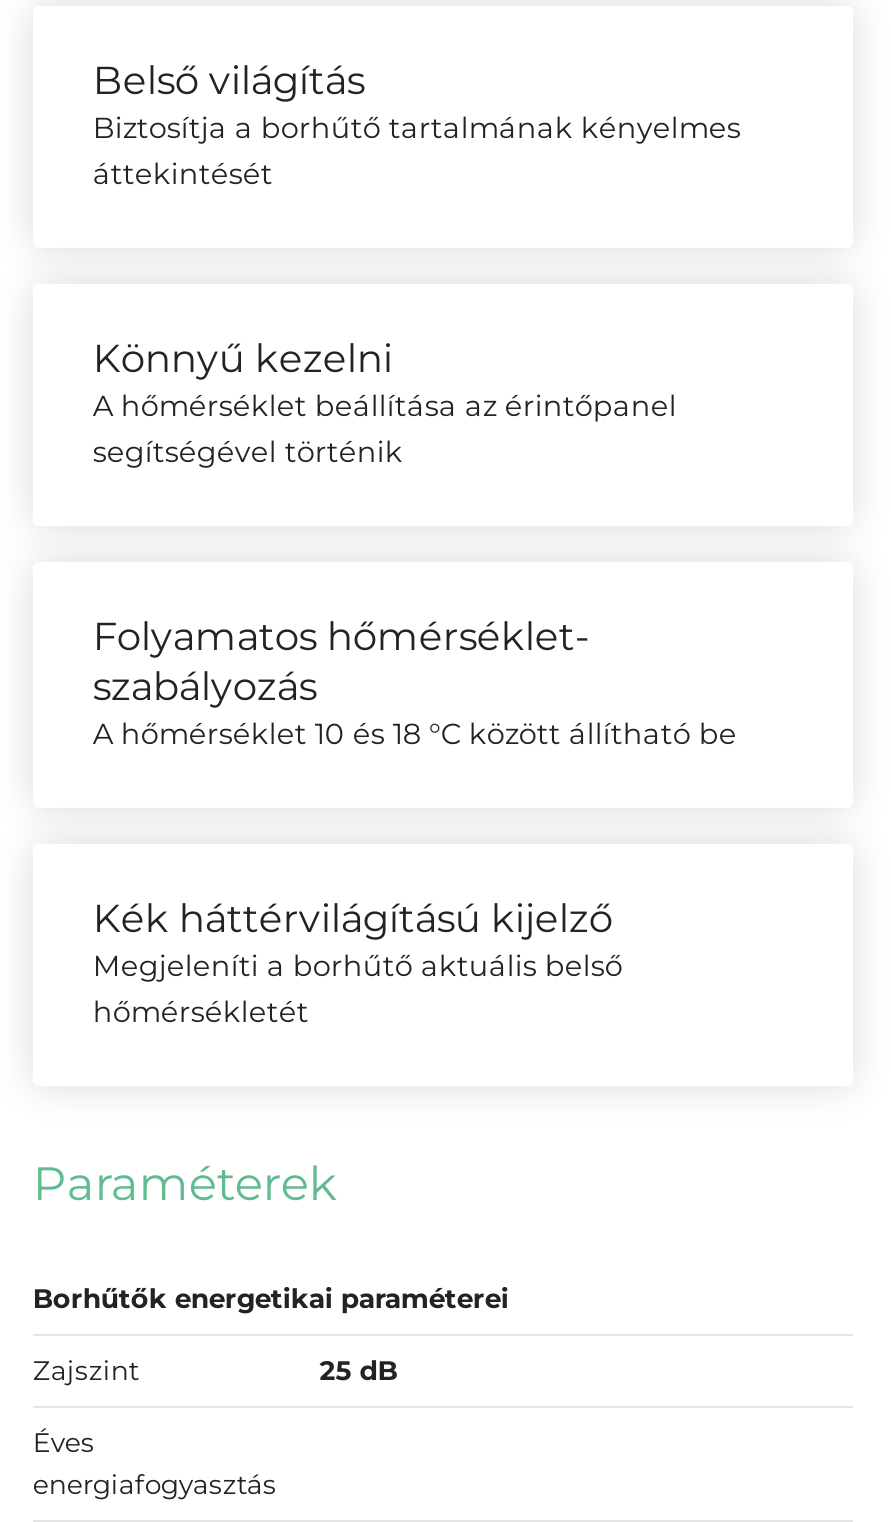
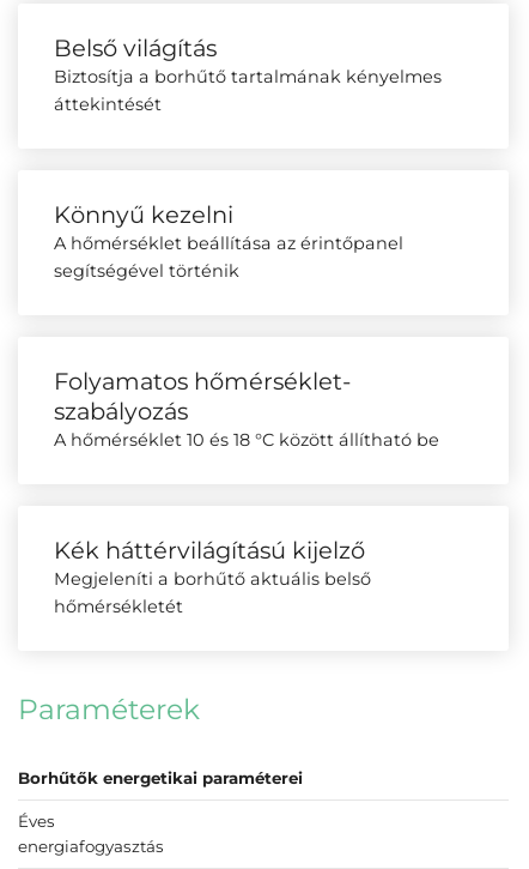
[33,1355,398,1387] Zajszint | 25 dB -> none

